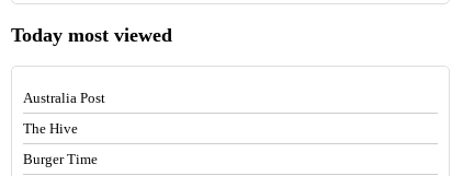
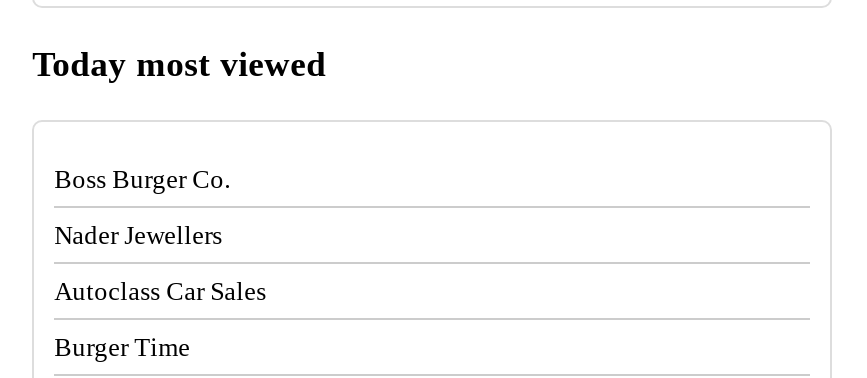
[23,90,106,137] Australia Post | The Hive -> [54,165,266,307] Boss Burger Co. | Nader Jewellers | Autoclass Car Sales

